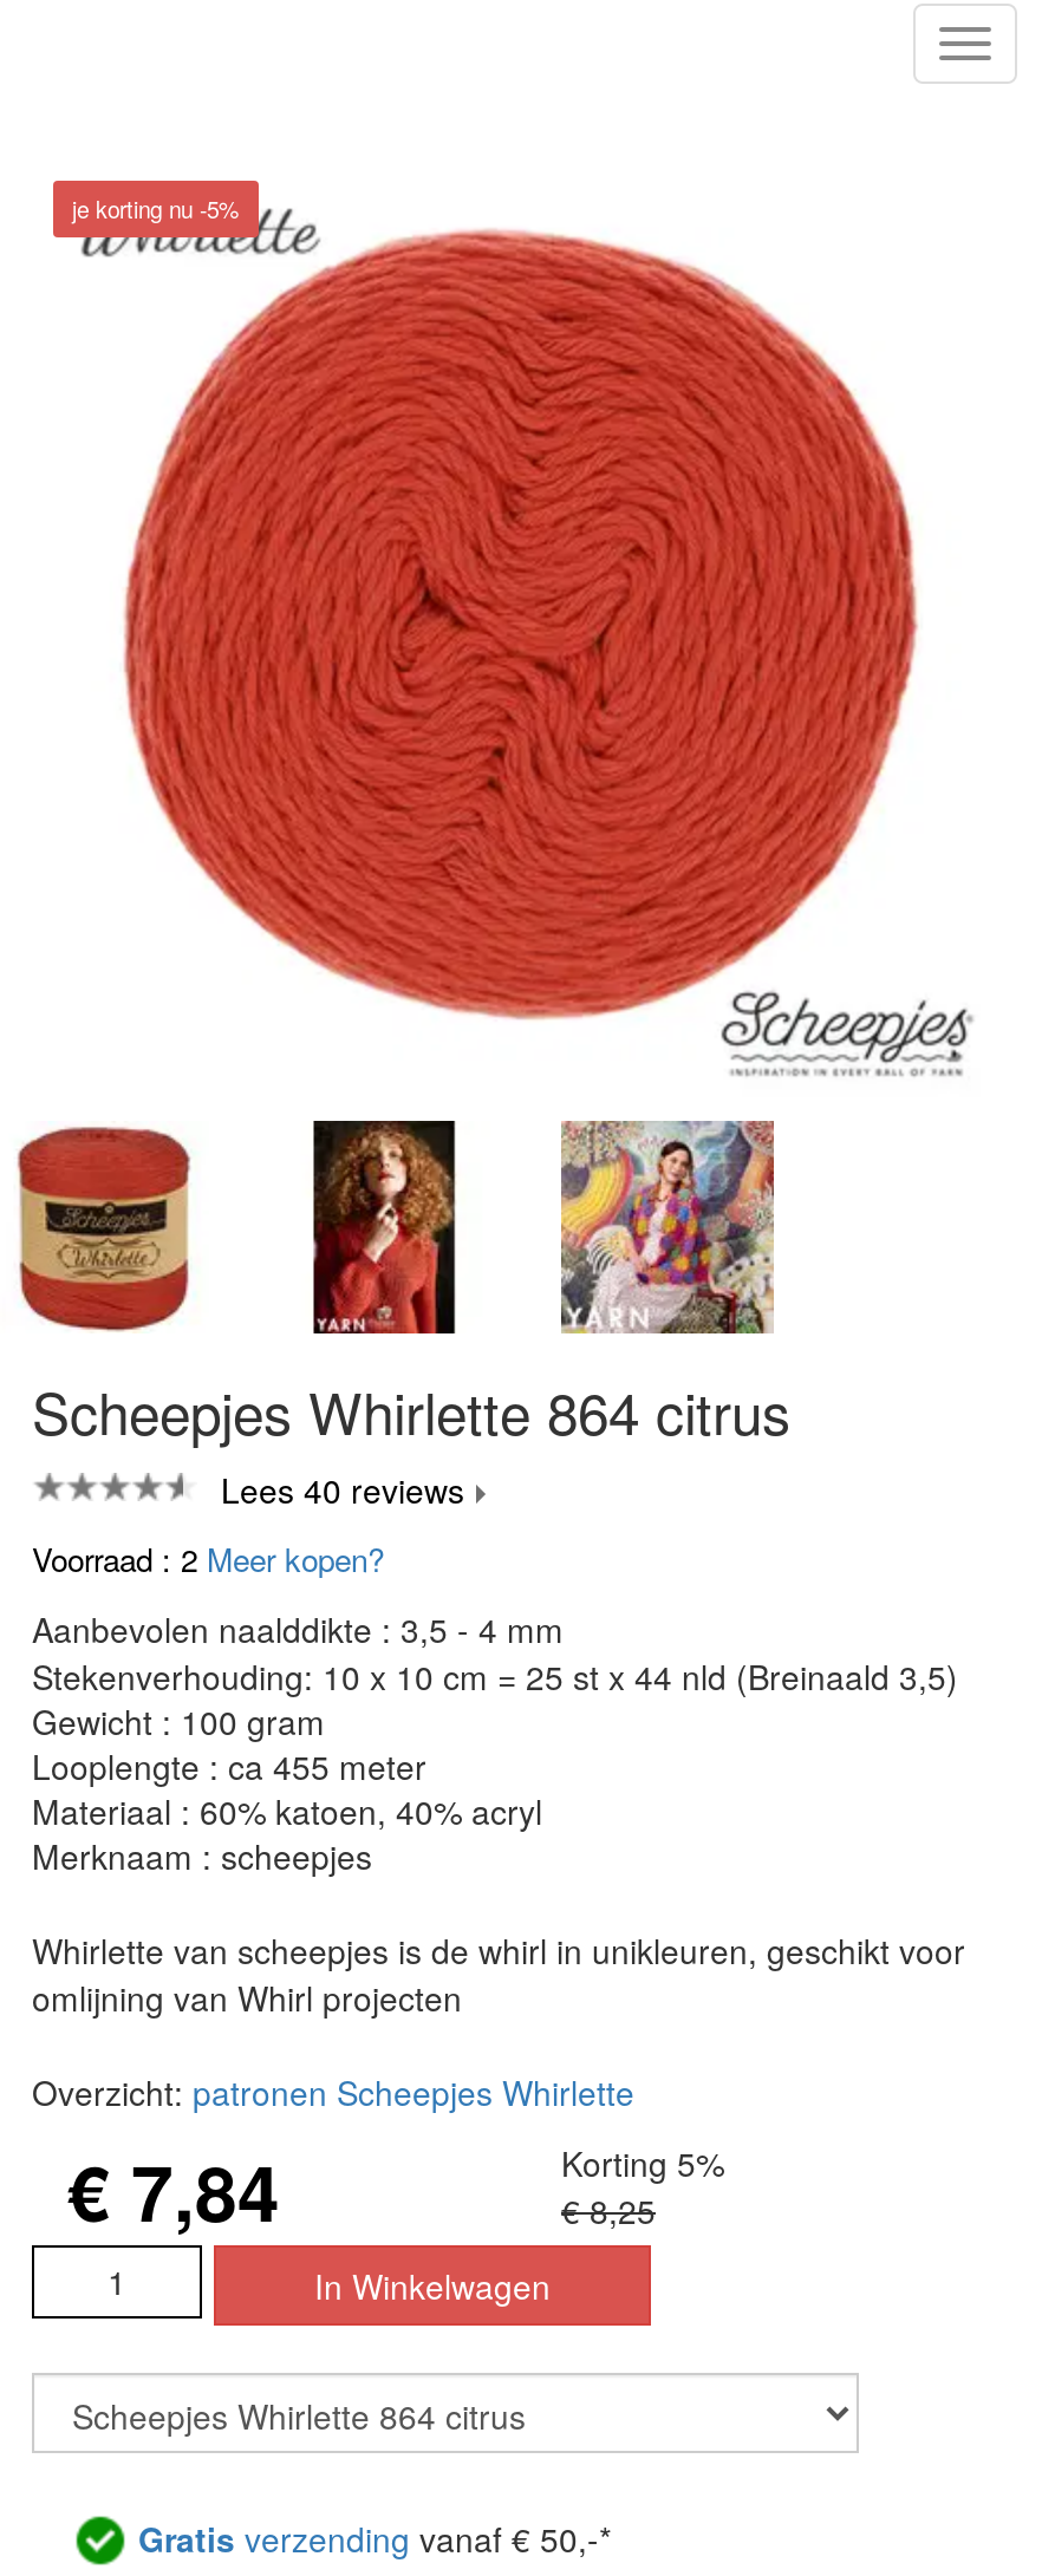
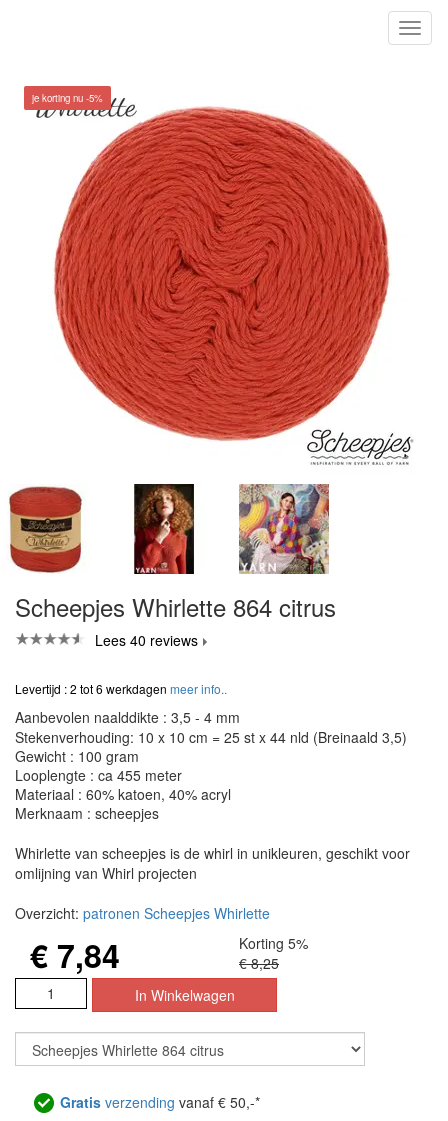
[32,1535,384,1580] Voorraad : 2 Meer kopen? -> [15,679,227,696] Levertijd : 2 tot 6 werkdagen meer info..

